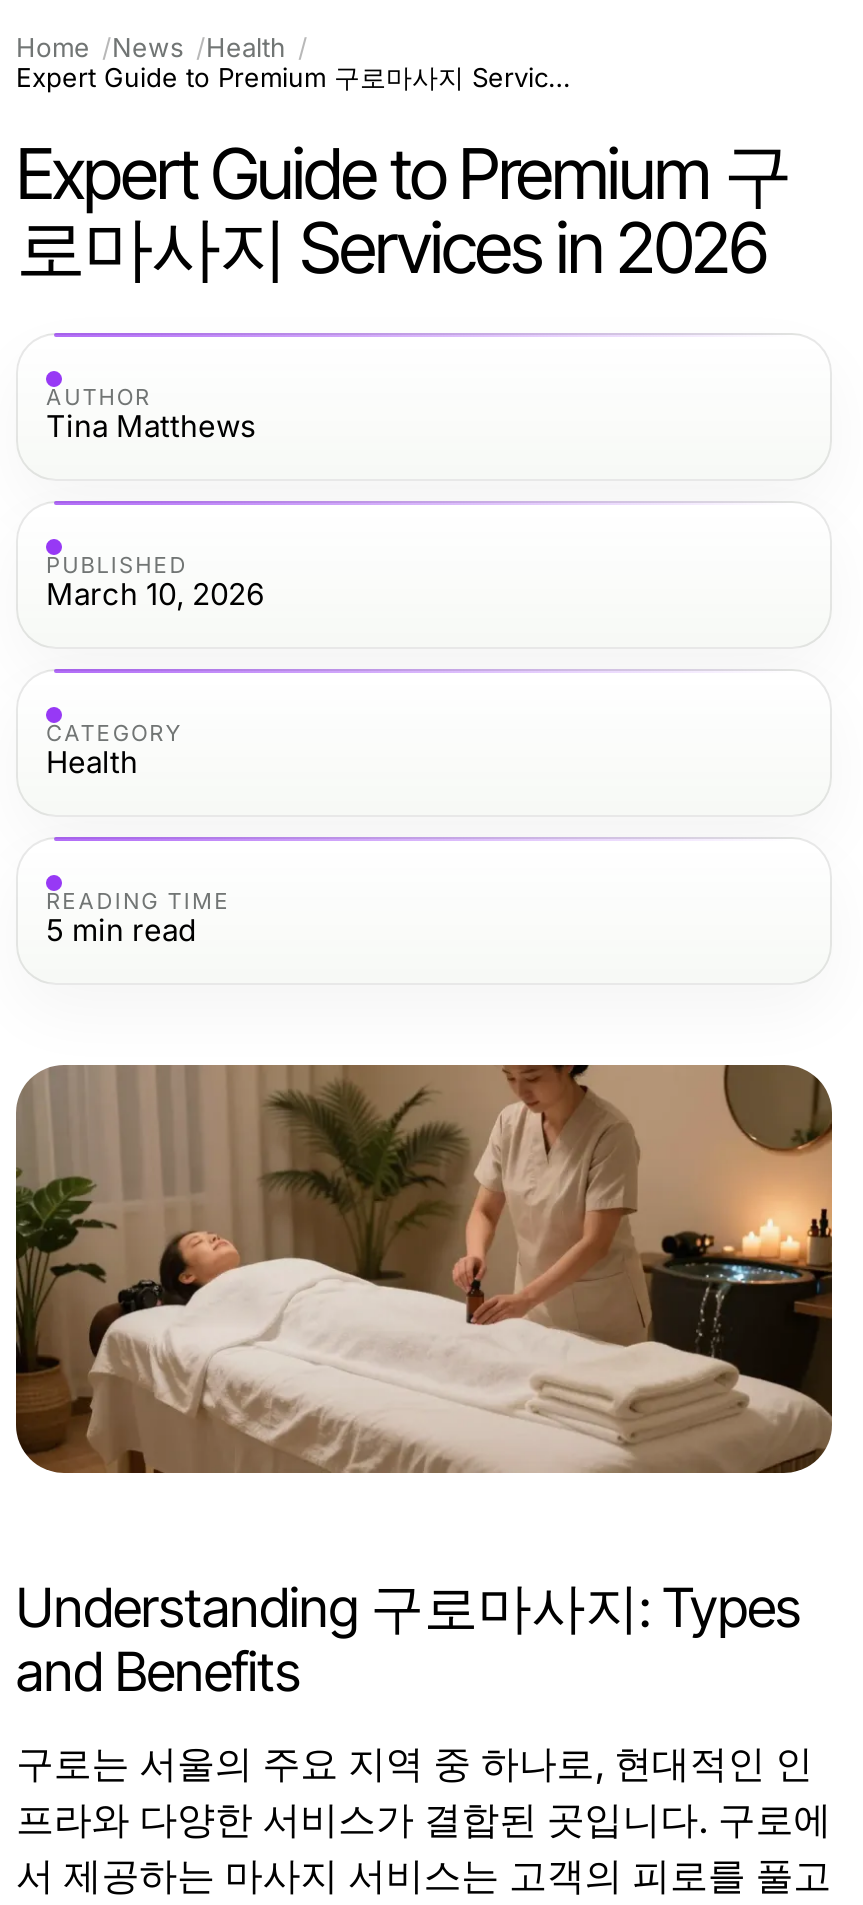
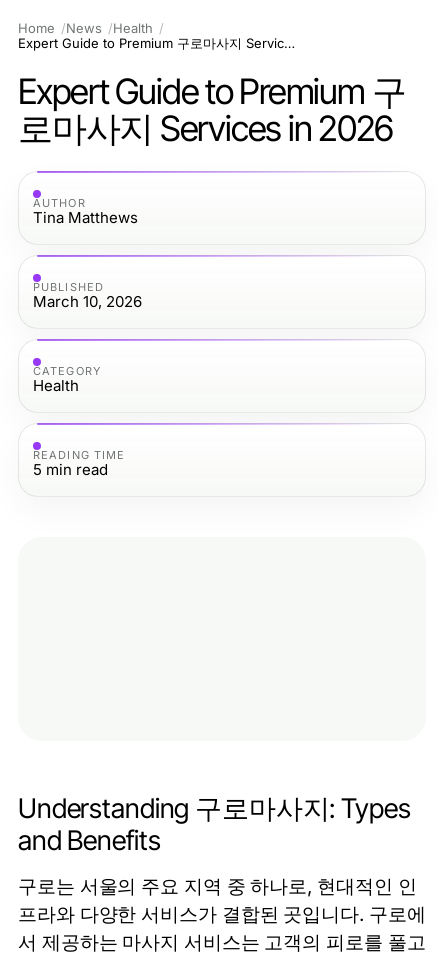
[14,1063,834,1475] [image] -> none

